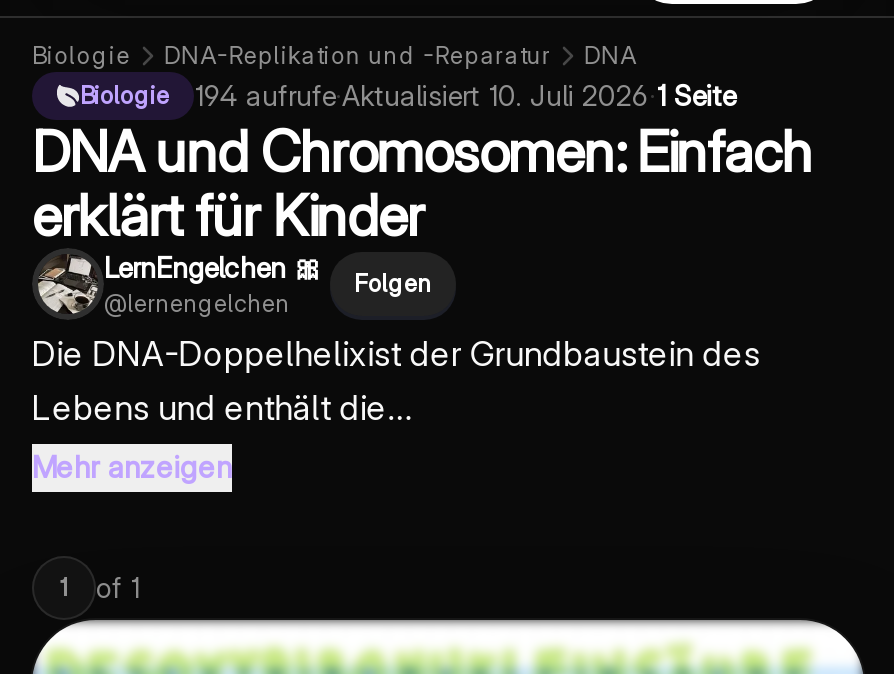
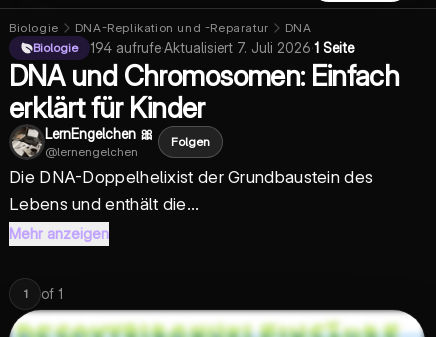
[194,78,736,112] 194 aufrufe · Aktualisiert 10. Juli 2026 · 1 Seite -> [90,39,354,56] 194 aufrufe · Aktualisiert 7. Juli 2026 · 1 Seite

